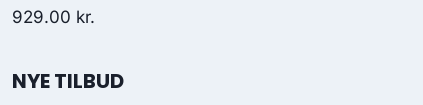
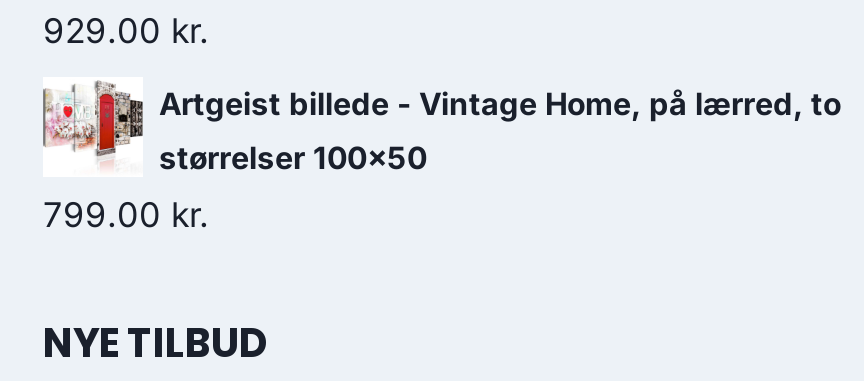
none -> [41,79,841,236] [image] | Artgeist billede - Vintage Home, på lærred, to | størrelser 100x50 | 799.00 kr.

